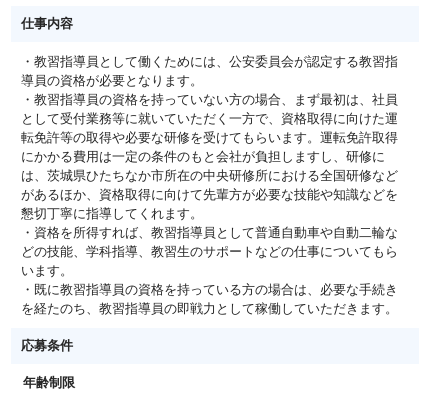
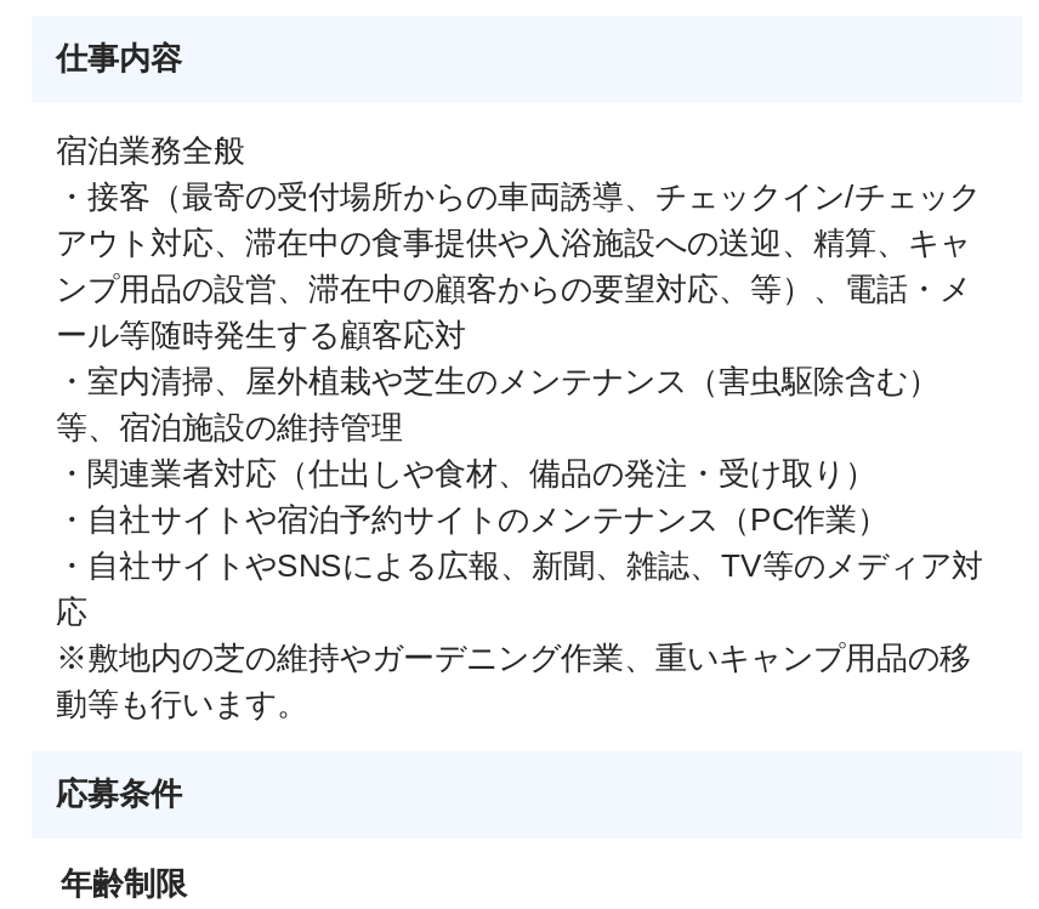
[21,54,398,316] ・教習指導員として働くためには、公安委員会が認定する教習指 | 導員の資格が必要となります。 | ・教習指導員の資格を持っていない方の場合、まず最初は、社員 | として受付業務等に就いていただく一方で、資格取得に向けた運 | 転免許等の取得や必要な研修を受けてもらいます。運転免許取得 | にかかる費用は一定の条件のもと会社が負担しますし、研修に | は、茨城県ひたちなか市所在の中央研修所における全国研修など | があるほか、資格取得に向けて先輩方が必要な技能や知識などを | 懇切丁寧に指導してくれます。 | ・資格を所得すれば、教習指導員として普通自動車や自動二輪な | どの技能、学科指導、教習生のサポートなどの仕事についてもら | います。 | ・既に教習指導員の資格を持っている方の場合は、必要な手続き | を経たのち、教習指導員の即戦力として稼働していただきます。 -> [56,132,983,722] 宿泊業務全般 | ・接客（最寄の受付場所からの車両誘導、チェックイン/チェック | アウト対応、滞在中の食事提供や入浴施設への送迎、精算、キャ | ンプ用品の設営、滞在中の顧客からの要望対応、等）、電話・メ | ール等随時発生する顧客応対 | ・室内清掃、屋外植栽や芝生のメンテナンス（害虫駆除含む） | 等、宿泊施設の維持管理 | ・関連業者対応（仕出しや食材、備品の発注・受け取り） | ・自社サイトや宿泊予約サイトのメンテナンス（PC作業） | ・自社サイトやSNSによる広報、新聞、雑誌、TV等のメディア対 | 応 | ※敷地内の芝の維持やガーデニング作業、重いキャンプ用品の移 | 動等も行います。

